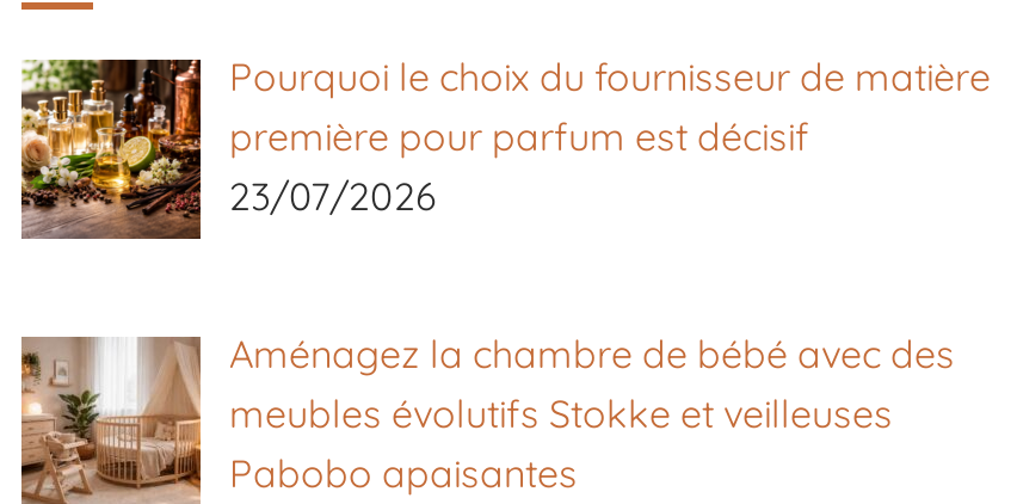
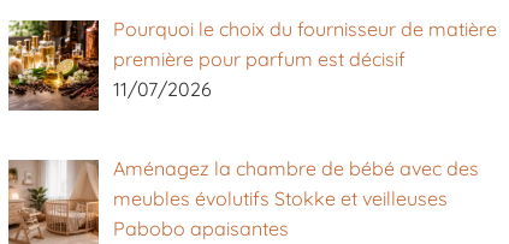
[229,172,437,220] 23/07/2026 -> [113,77,212,101] 11/07/2026

